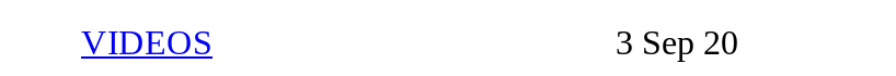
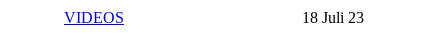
[616,23,738,60] 3 Sep 20 -> [302,9,364,26] 18 Juli 23

